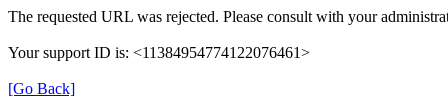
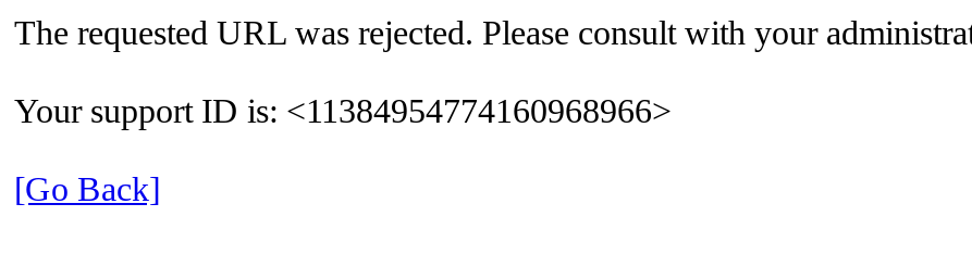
[8,44,310,61] Your support ID is: <11384954774122076461> -> [14,92,672,129] Your support ID is: <11384954774160968966>

